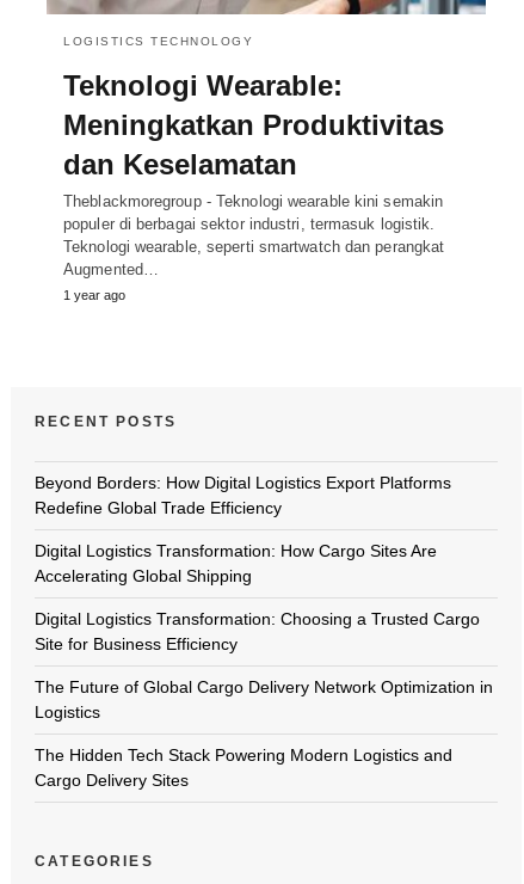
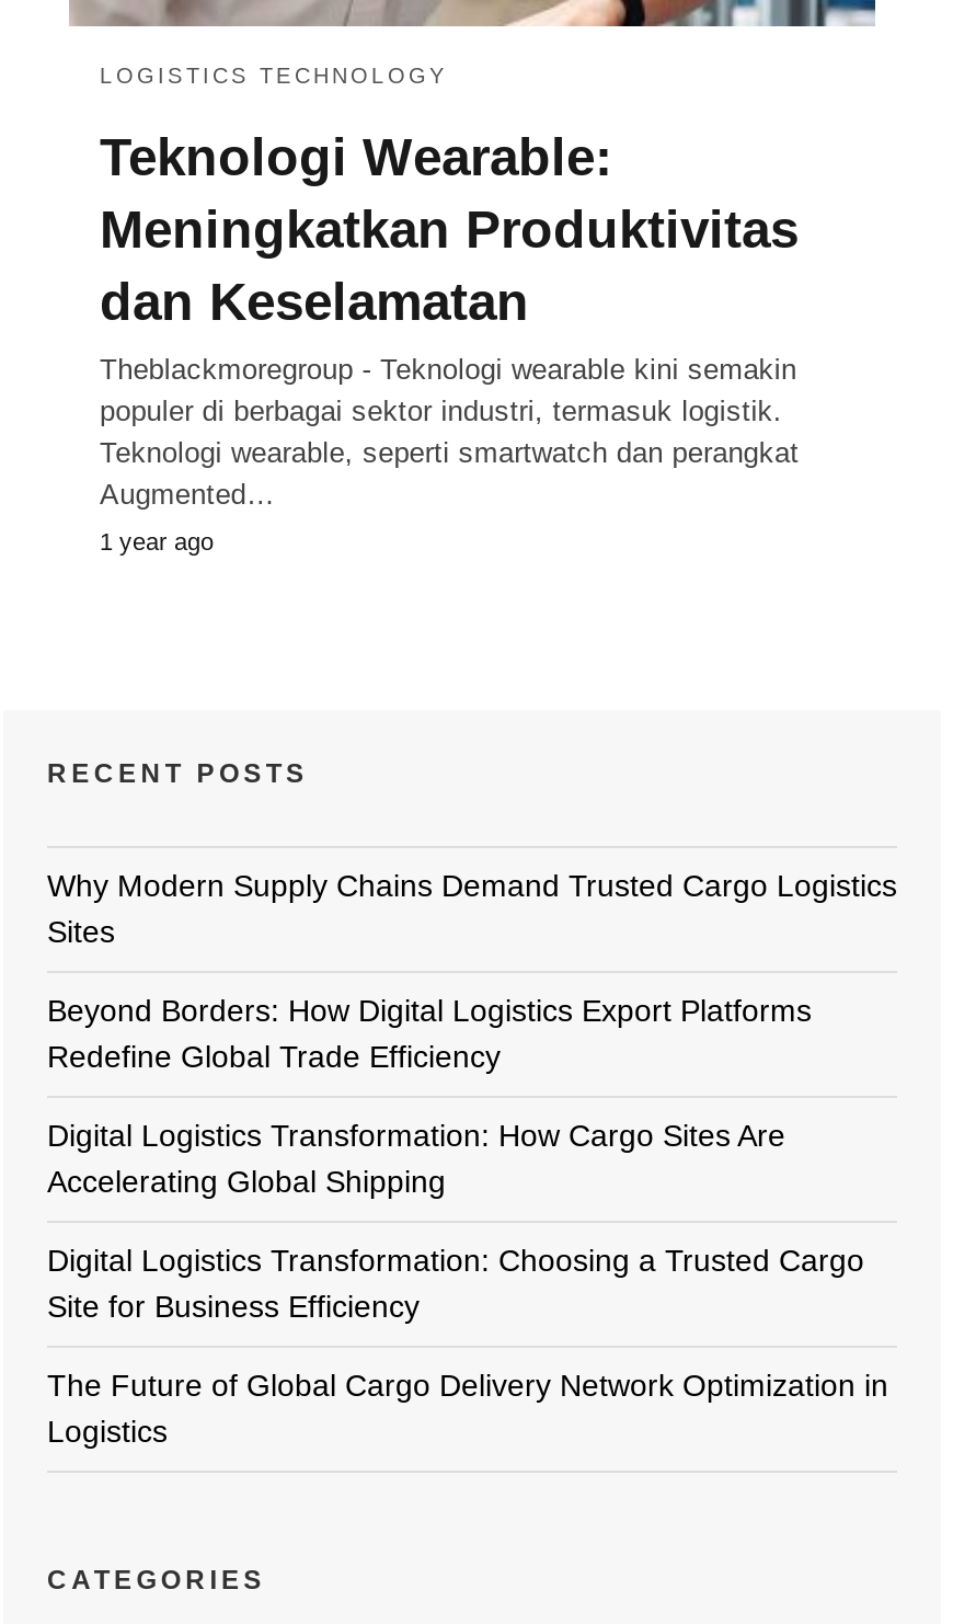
none -> [47,868,897,949] Why Modern Supply Chains Demand Trusted Cargo Logistics | Sites
moved [35,473,493,722] -> [47,993,888,1449]: Beyond Borders: How Digital Logistics Export Platforms | Redefine Global Trade Efficiency | Digital Logistics Transformation: How Cargo Sites Are | Accelerating Global Shipping | Digital Logistics Transformation: Choosing a Trusted Cargo | Site for Business Efficiency | The Future of Global Cargo Delivery Network Optimization in | Logistics
[35,745,452,790] The Hidden Tech Stack Powering Modern Logistics and | Cargo Delivery Sites -> none

